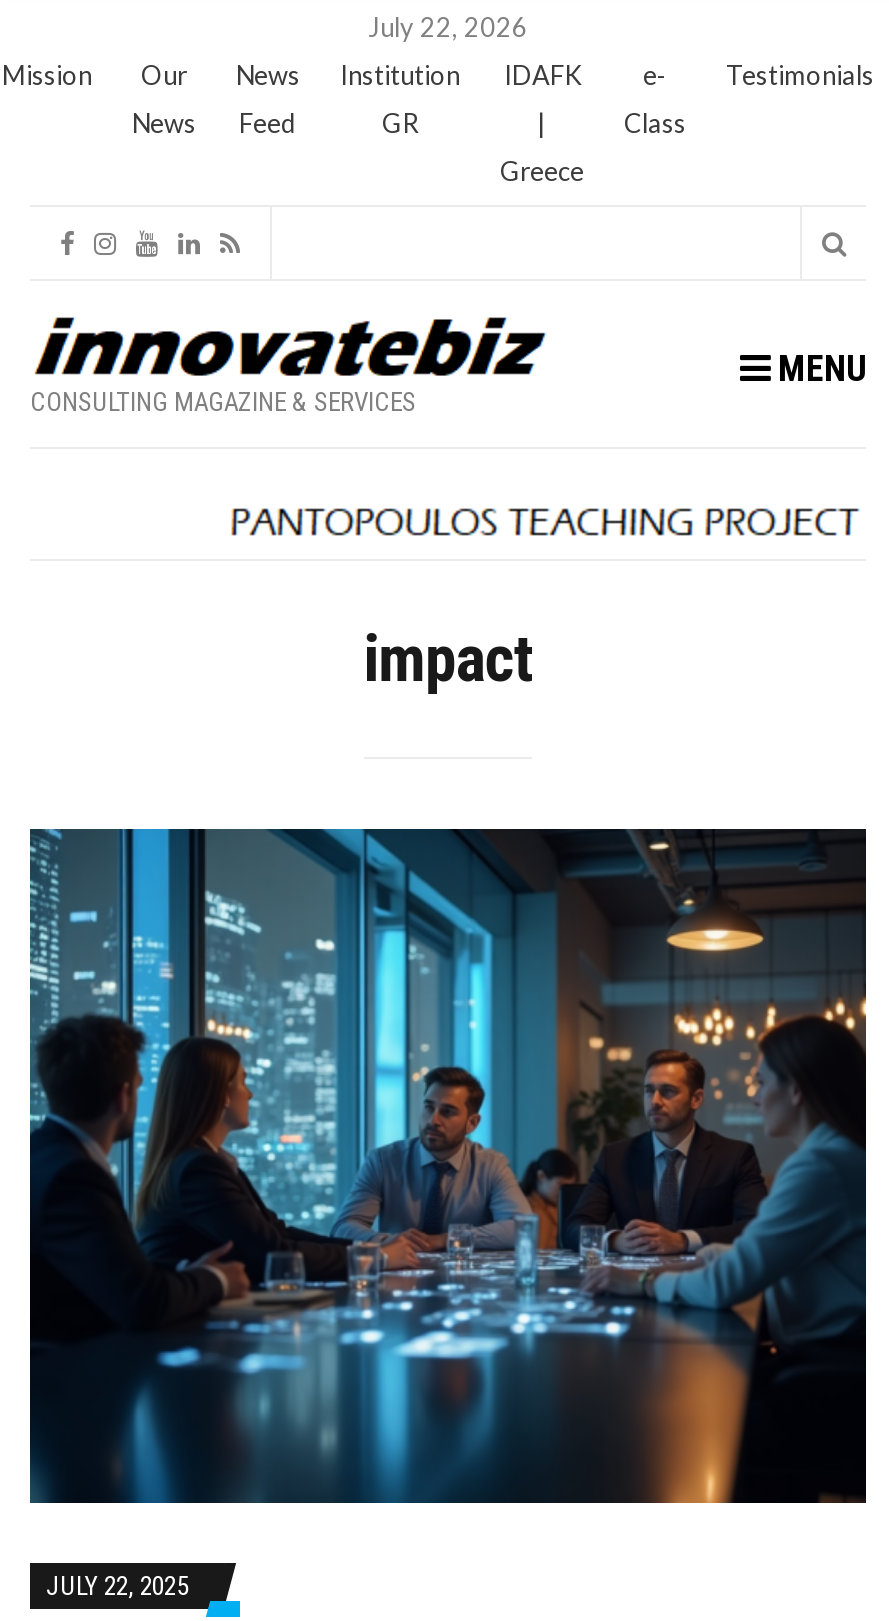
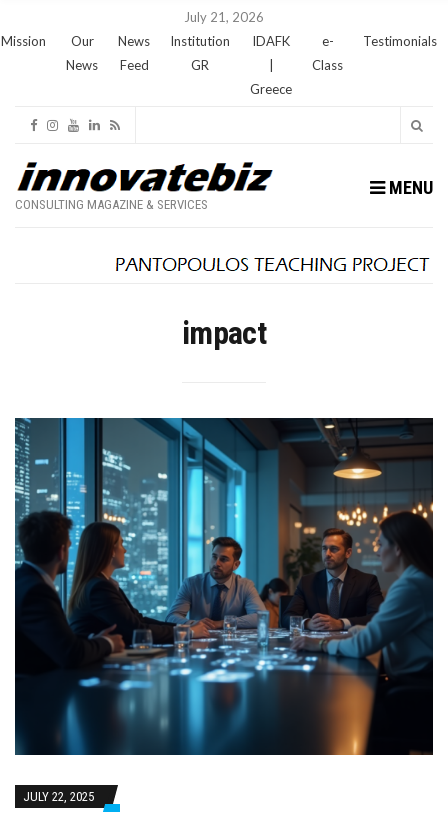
[368,11,528,43] July 22, 2026 -> [184,9,264,25] July 21, 2026

